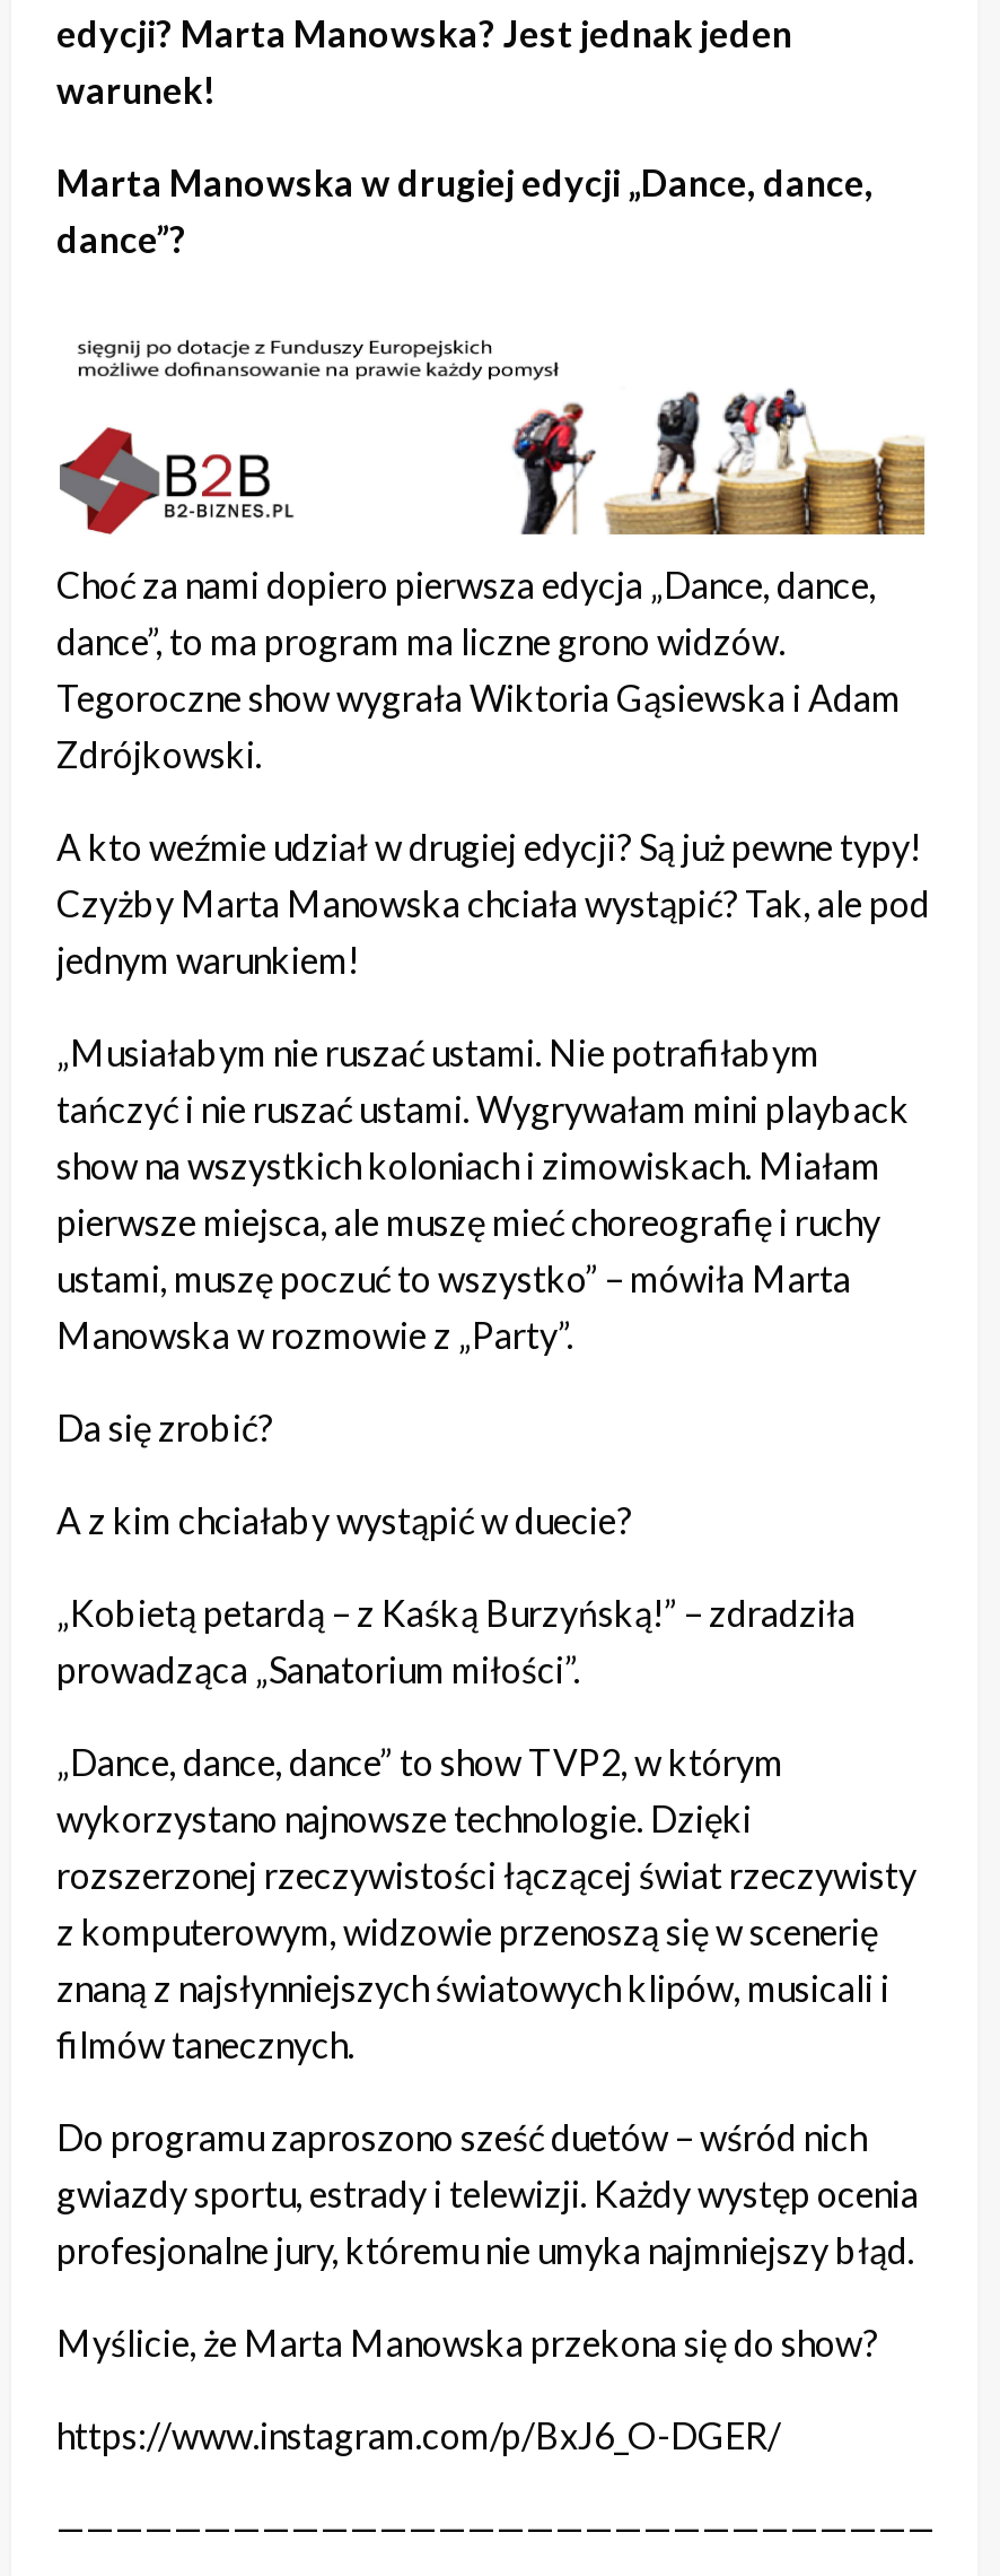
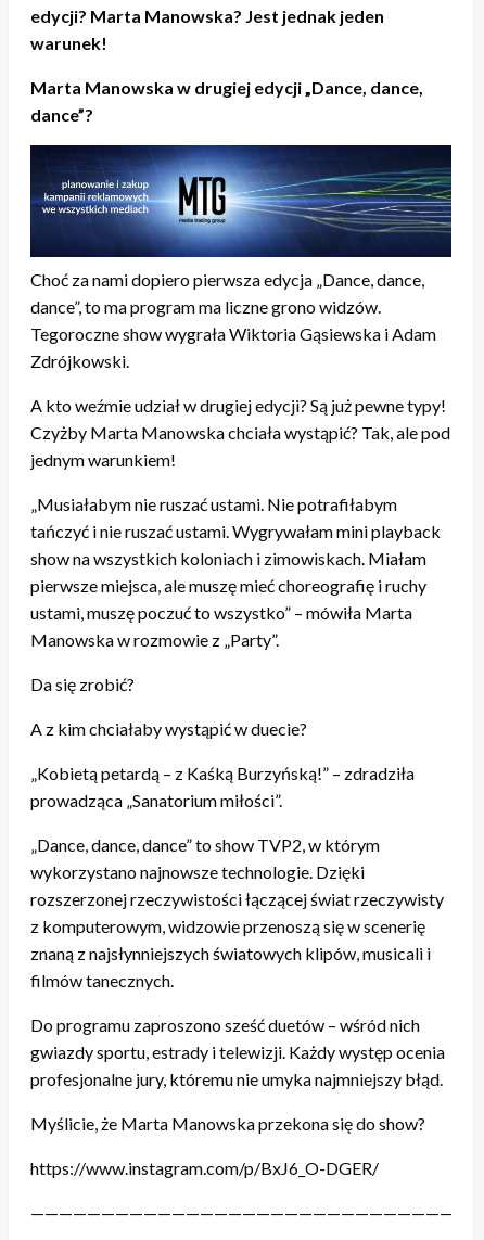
[56,303,932,538] [image] -> [29,144,453,258] [image]

